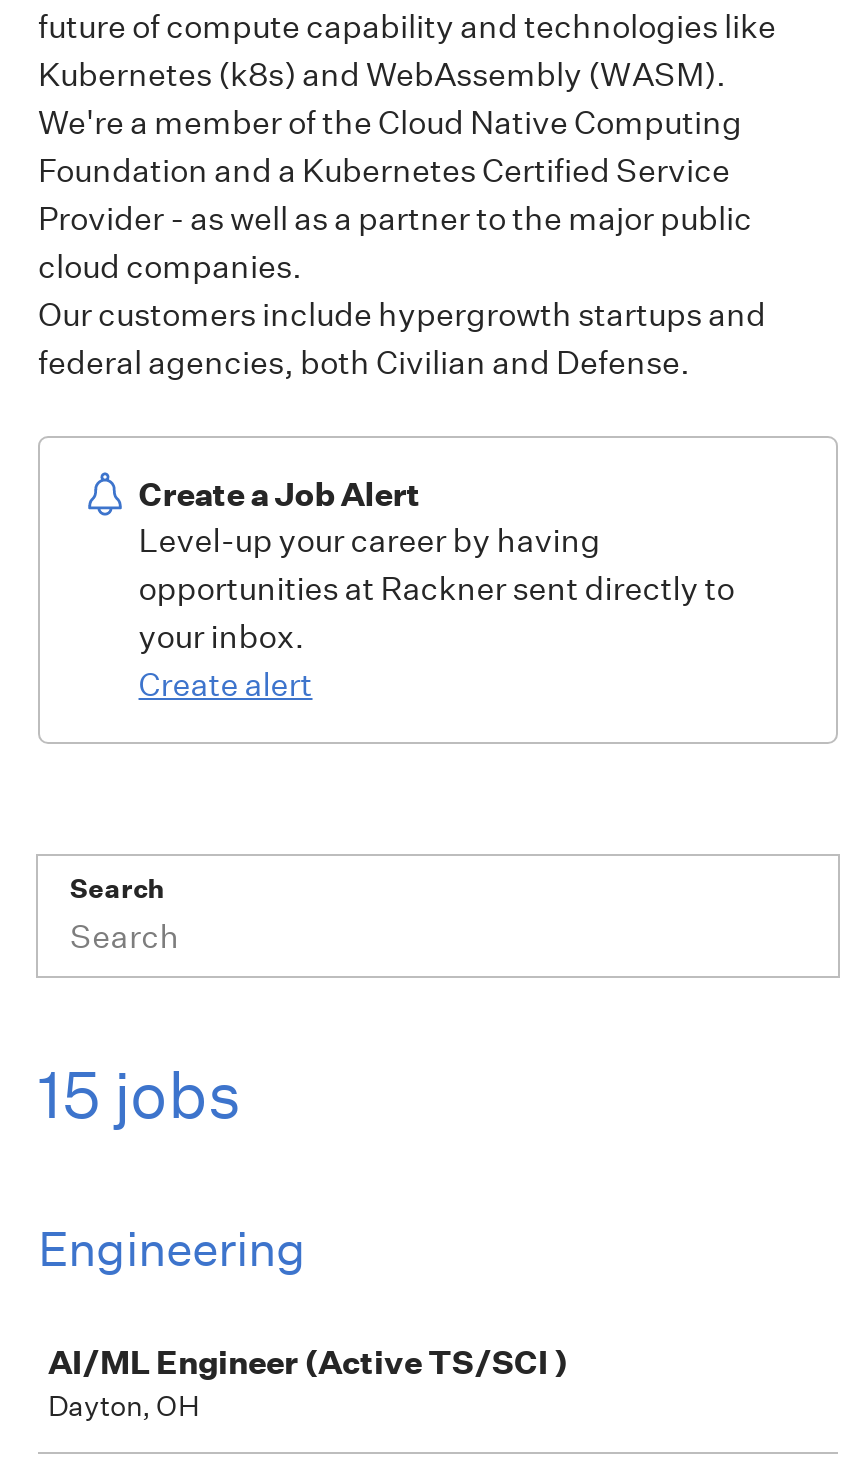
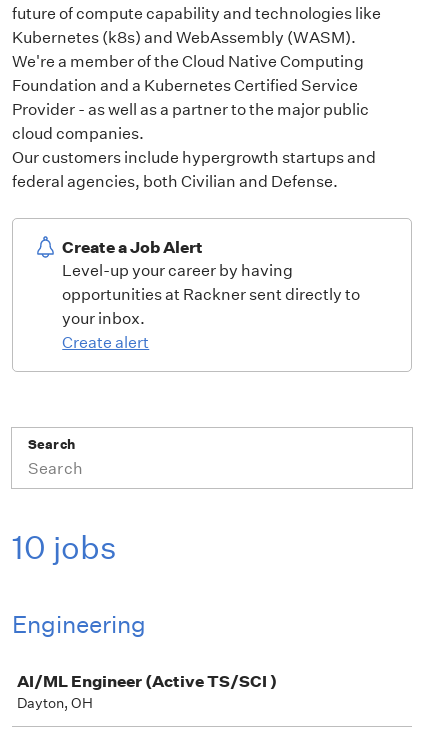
[38,1056,242,1134] 15 jobs -> [12,528,117,567] 10 jobs

